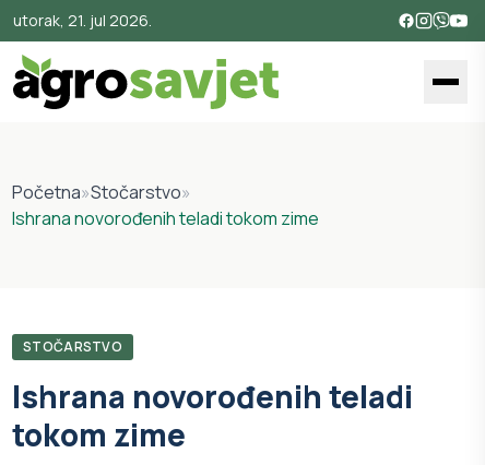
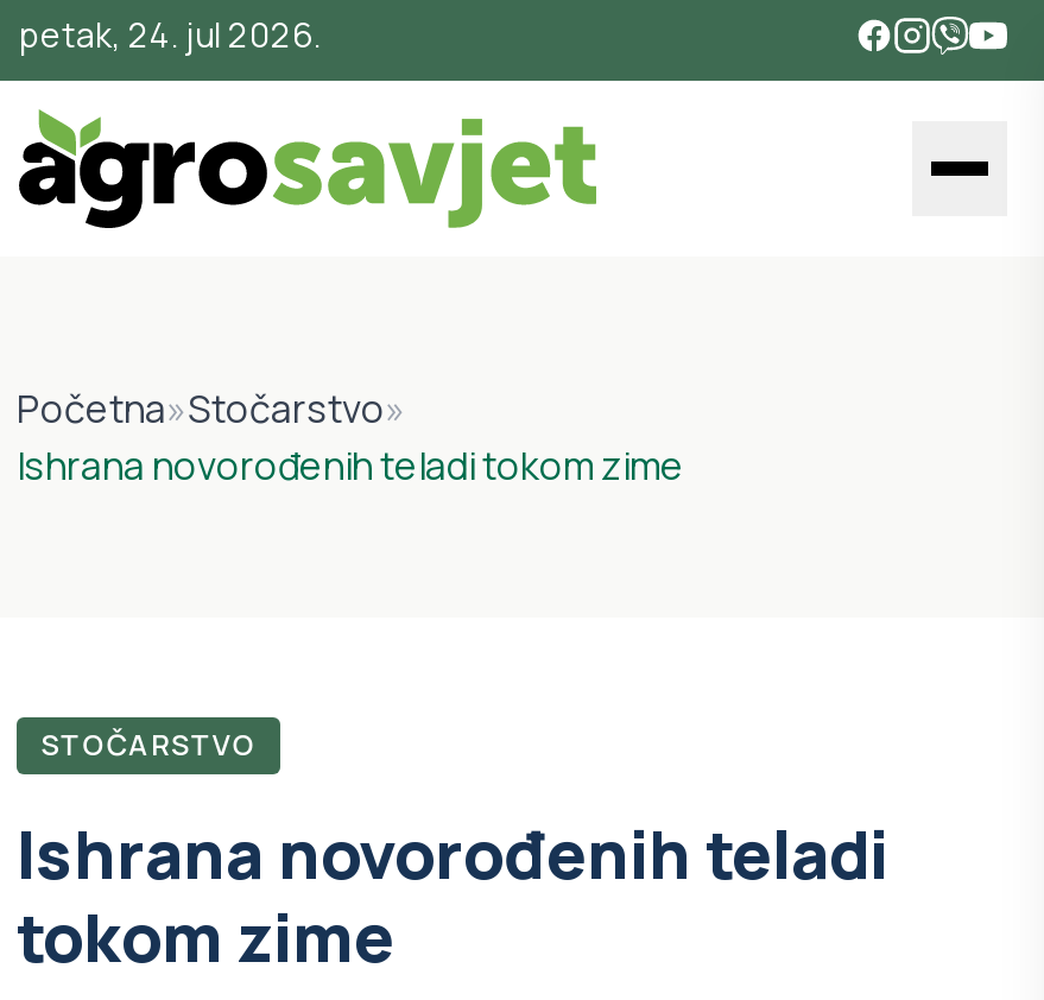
[13,10,152,31] utorak, 21. jul 2026. -> [19,12,321,57] petak, 24. jul 2026.

